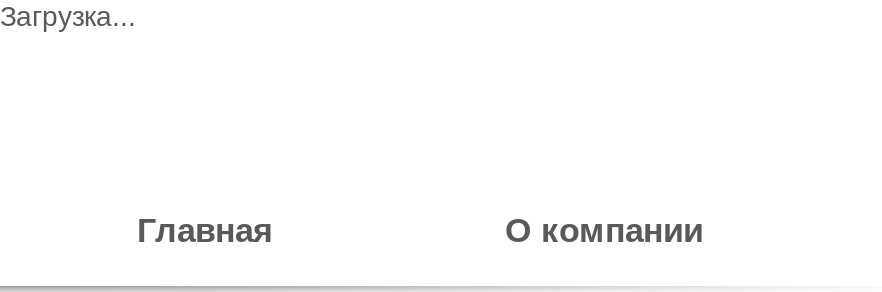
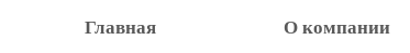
[0,0,136,32] Загрузка... -> none

